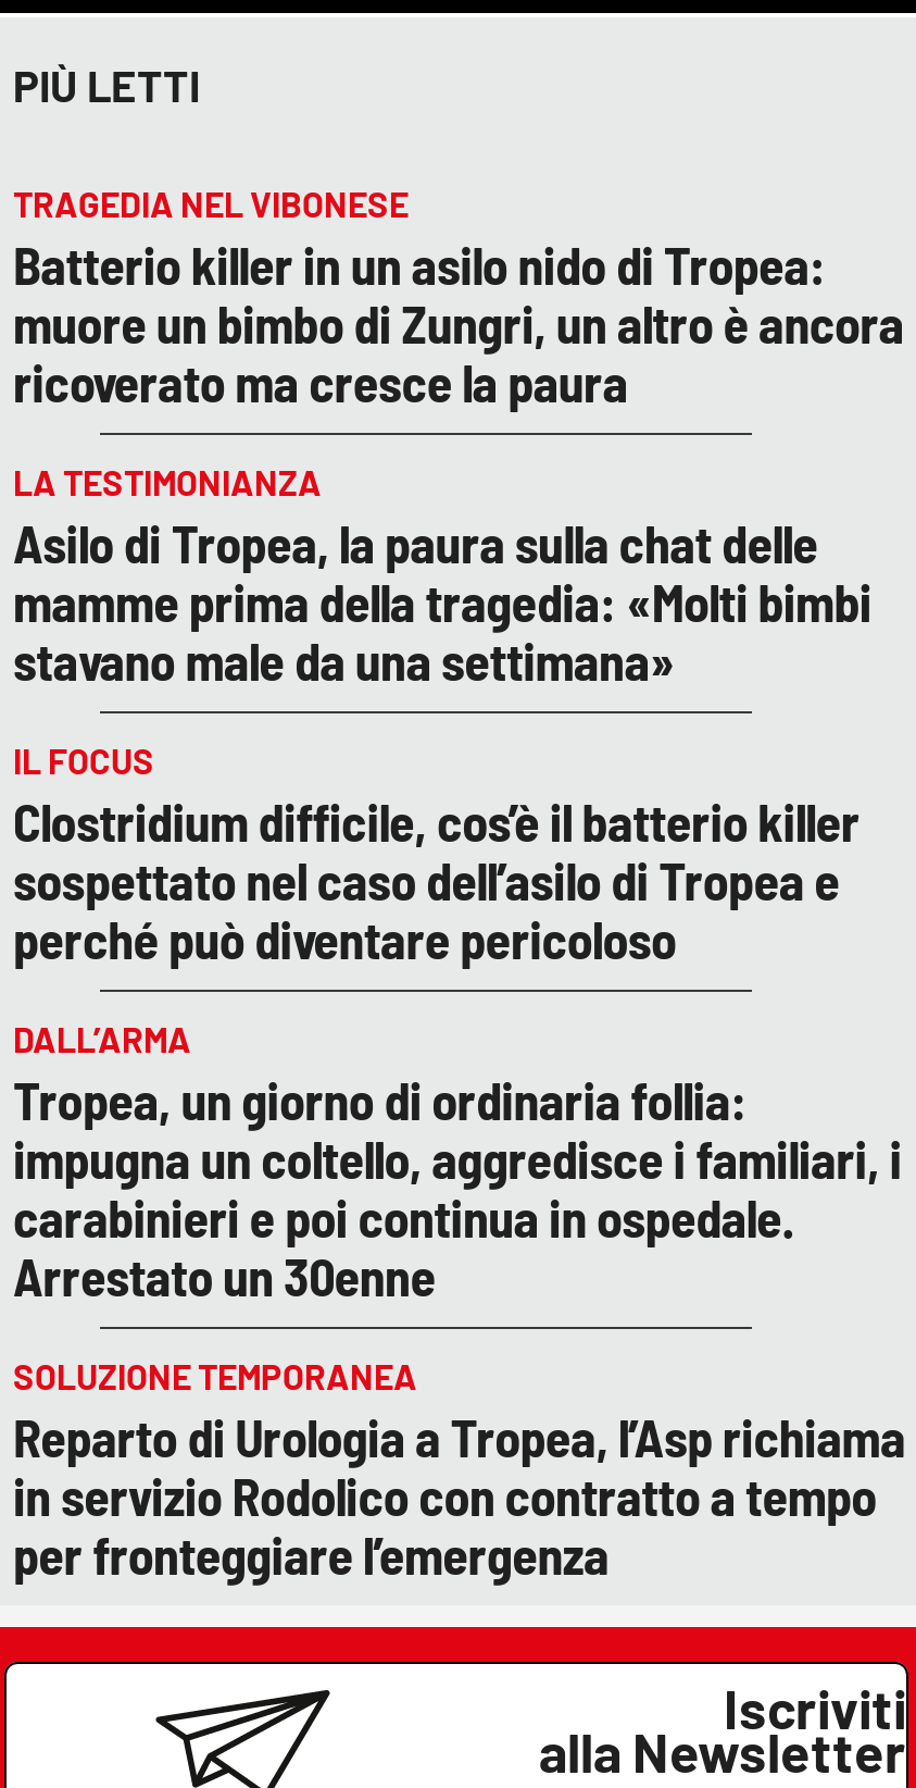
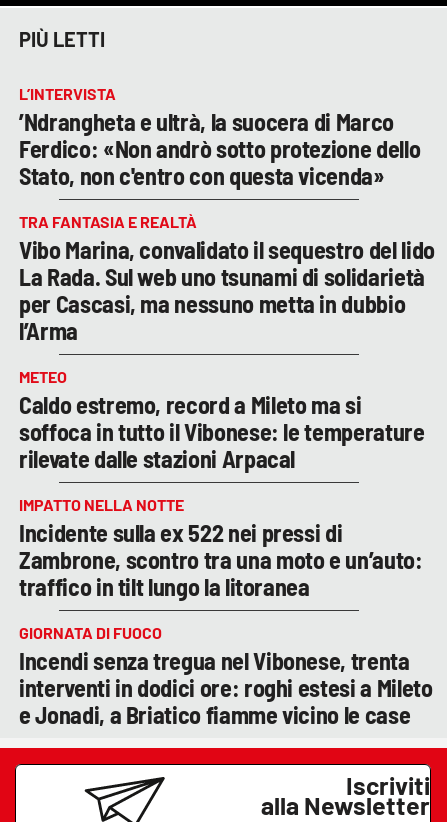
[13,182,904,412] TRAGEDIA NEL VIBONESE | Batterio killer in un asilo nido di Tropea: | muore un bimbo di Zungri, un altro è ancora | ricoverato ma cresce la paura -> [19,84,420,190] L’INTERVISTA | ’Ndrangheta e ultrà, la suocera di Marco | Ferdico: «Non andrò sotto protezione dello | Stato, non c'entro con questa vicenda»
[13,460,871,691] LA TESTIMONIANZA | Asilo di Tropea, la paura sulla chat delle | mamme prima della tragedia: «Molti bimbi | stavano male da una settimana» -> [19,212,435,345] TRA FANTASIA E REALTÀ | Vibo Marina, convalidato il sequestro del lido | La Rada. Sul web uno tsunami di solidarietà | per Cascasi, ma nessuno metta in dubbio | l’Arma
[13,739,860,969] IL FOCUS | Clostridium difficile, cos’è il batterio killer | sospettato nel caso dell’asilo di Tropea e | perché può diventare pericoloso -> [19,367,425,473] METEO | Caldo estremo, record a Mileto ma si | soffoca in tutto il Vibonese: le temperature | rilevate dalle stazioni Arpacal
[13,1017,902,1306] DALL’ARMA | Tropea, un giorno di ordinaria follia: | impugna un coltello, aggredisce i familiari, i | carabinieri e poi continua in ospedale. | Arrestato un 30enne -> [19,495,423,601] IMPATTO NELLA NOTTE | Incidente sulla ex 522 nei pressi di | Zambrone, scontro tra una moto e un’auto: | traffico in tilt lungo la litoranea
[13,1354,905,1585] SOLUZIONE TEMPORANEA | Reparto di Urologia a Tropea, l’Asp richiama | in servizio Rodolico con contratto a tempo | per fronteggiare l’emergenza -> [19,623,433,729] GIORNATA DI FUOCO | Incendi senza tregua nel Vibonese, trenta | interventi in dodici ore: roghi estesi a Mileto | e Jonadi, a Briatico fiamme vicino le case

